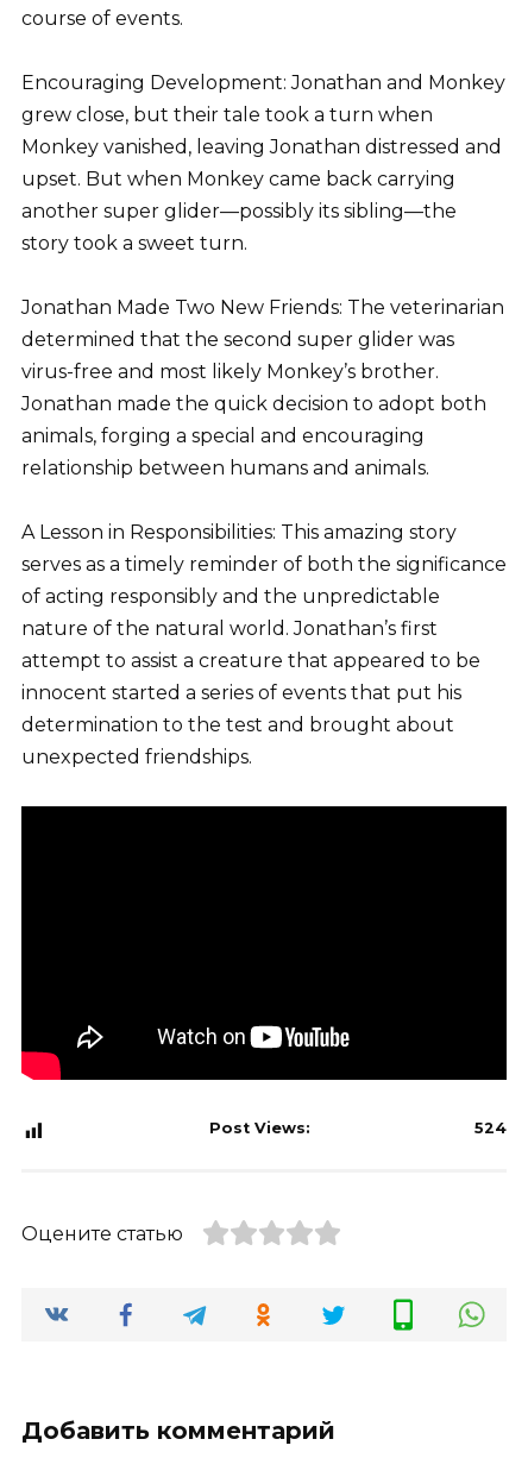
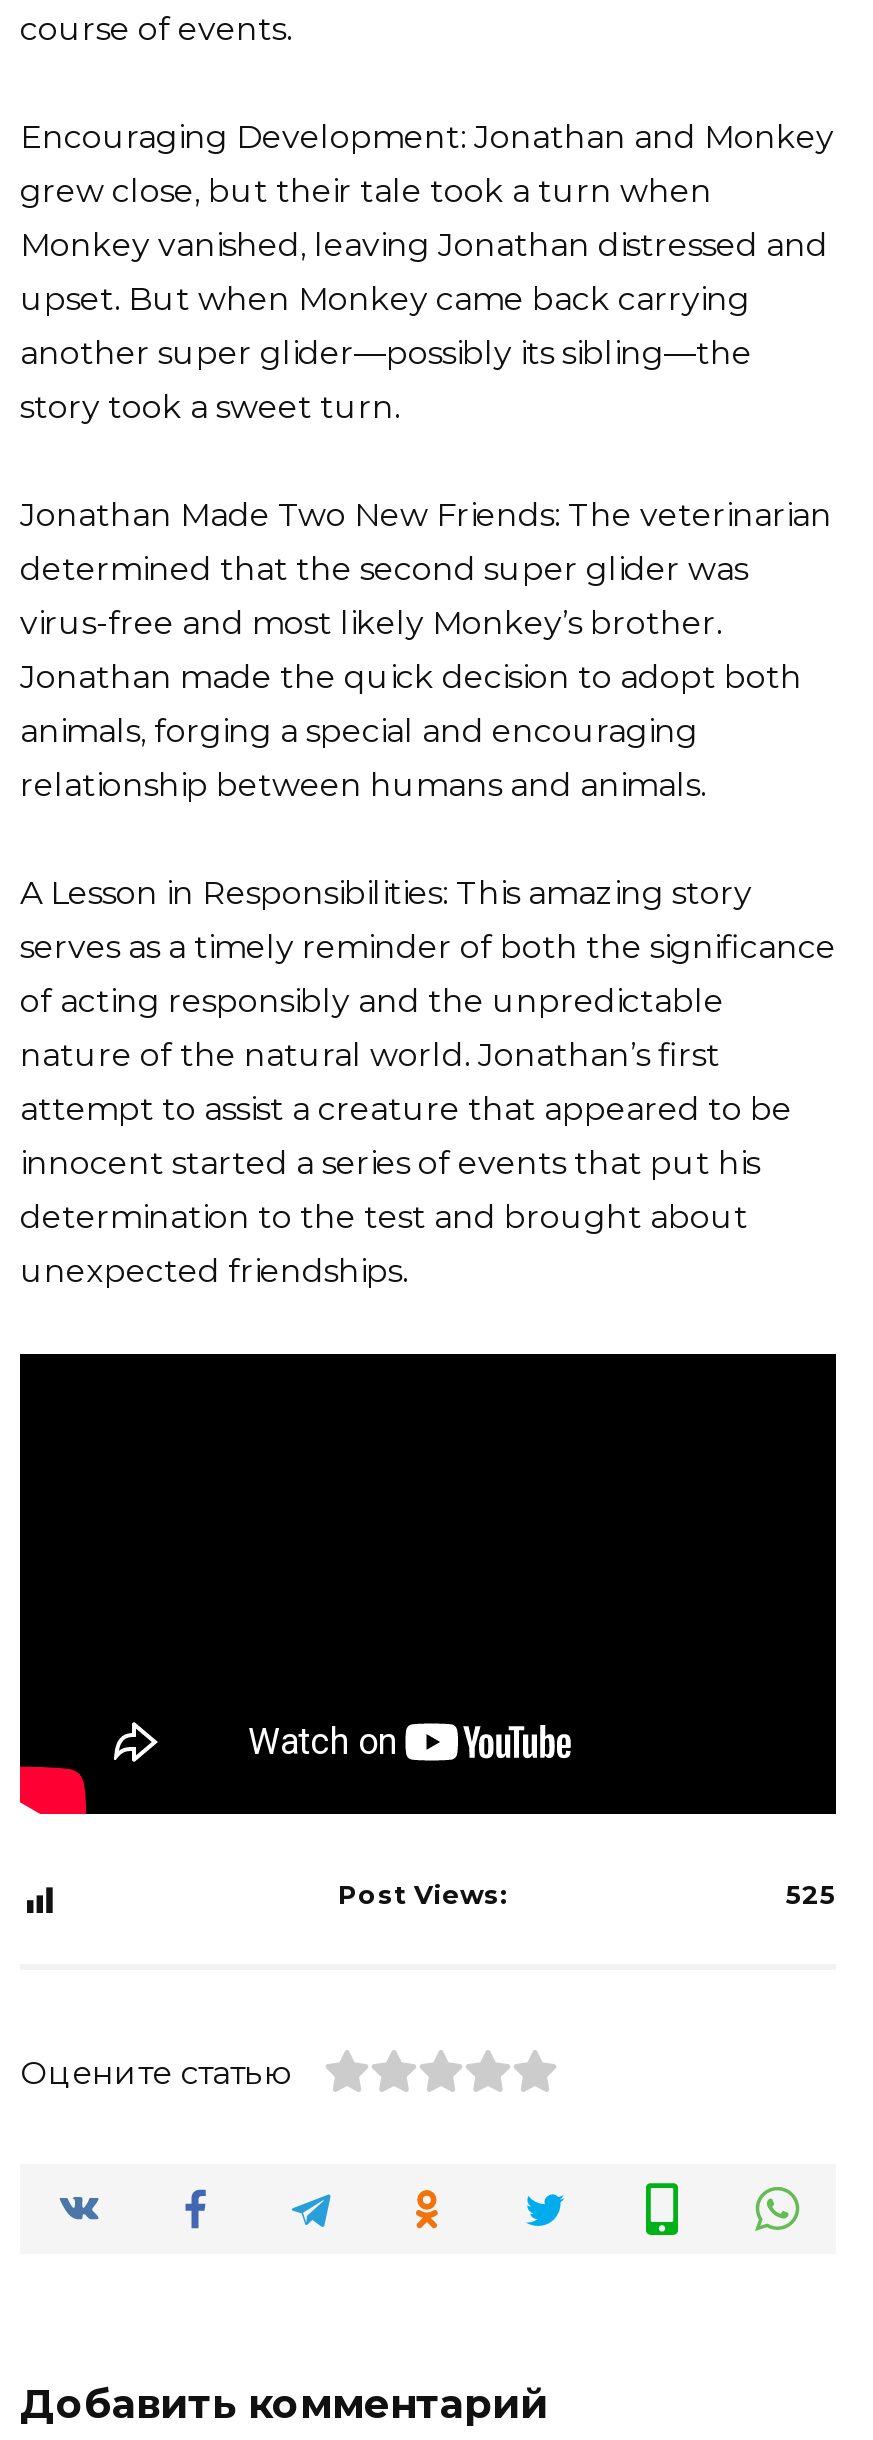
[474,1119,507,1137] 524 -> [786,1880,836,1910] 525

